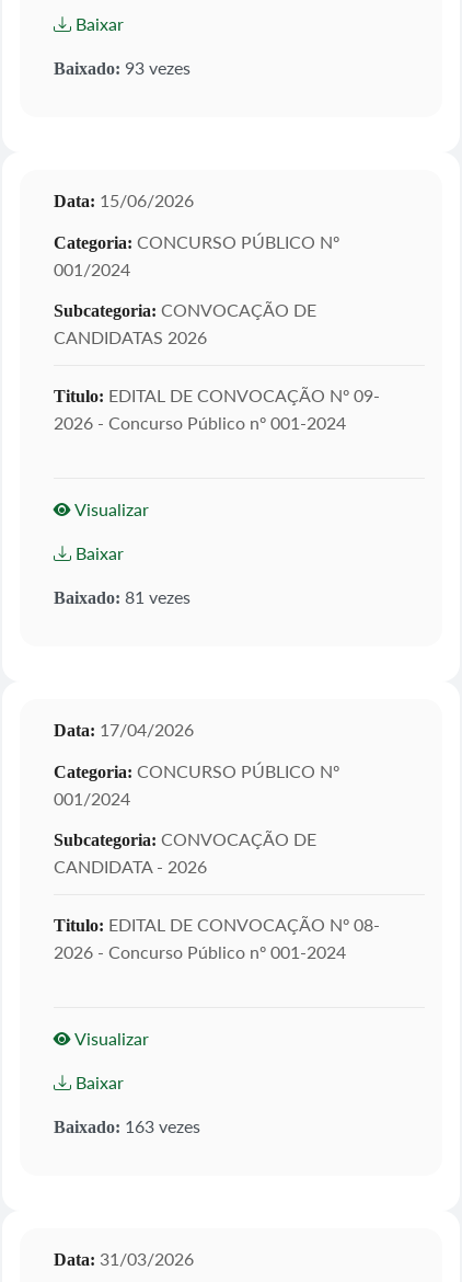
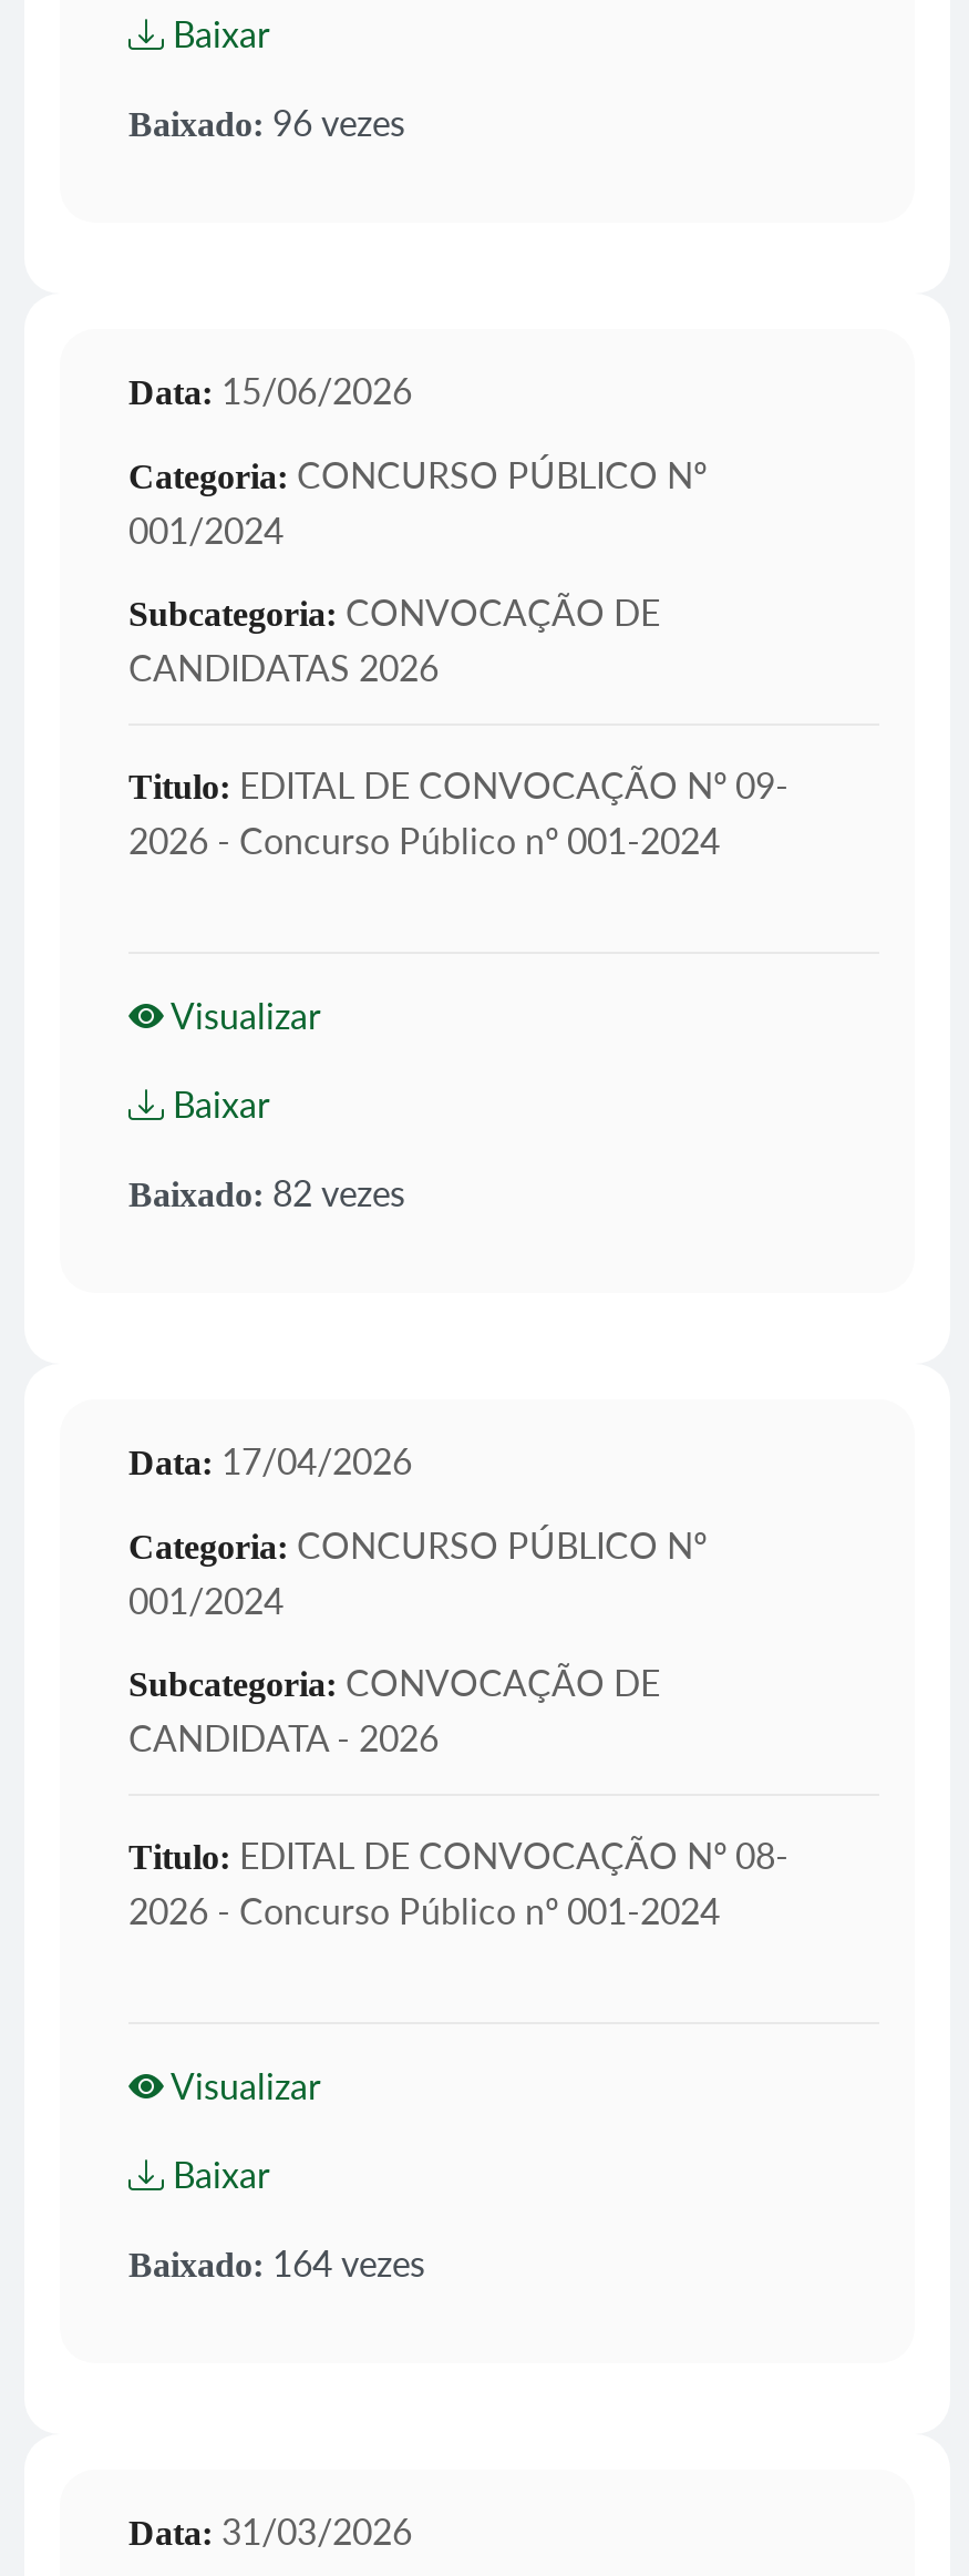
[54,57,190,78] Baixado: 93 vezes -> [128,101,405,143] Baixado: 96 vezes
[54,586,190,607] Baixado: 81 vezes -> [128,1171,405,1213] Baixado: 82 vezes
[54,1115,200,1136] Baixado: 163 vezes -> [128,2241,425,2283] Baixado: 164 vezes

